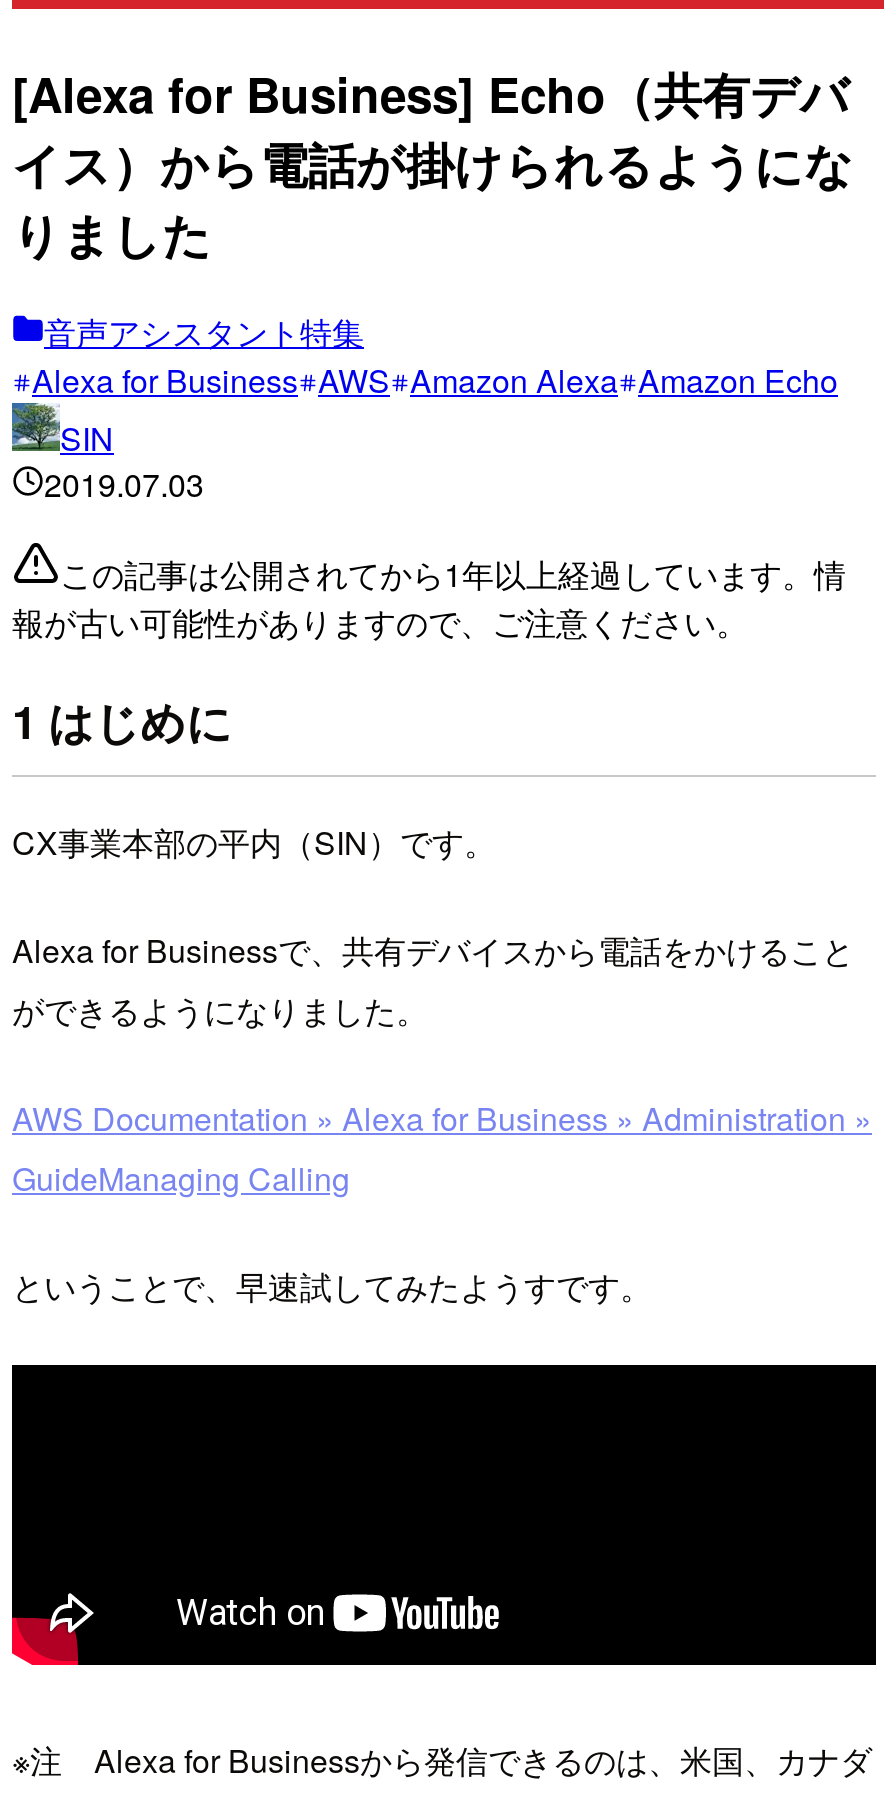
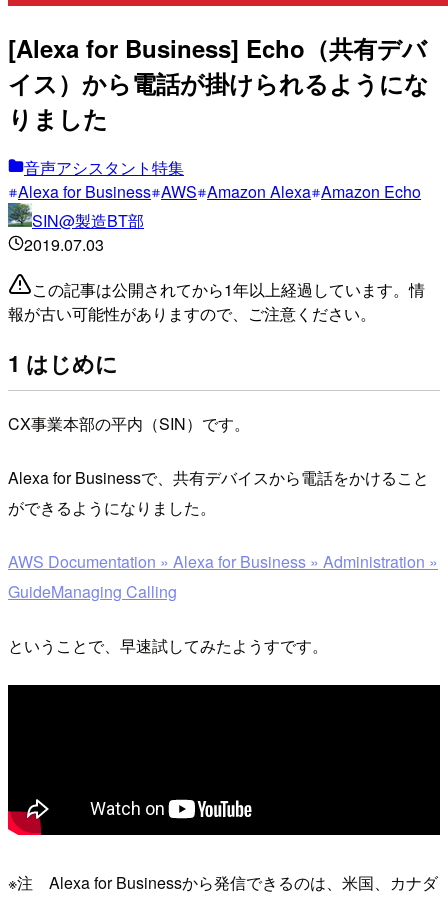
[60,414,114,460] SIN -> [32,208,144,231] SIN@製造BT部

